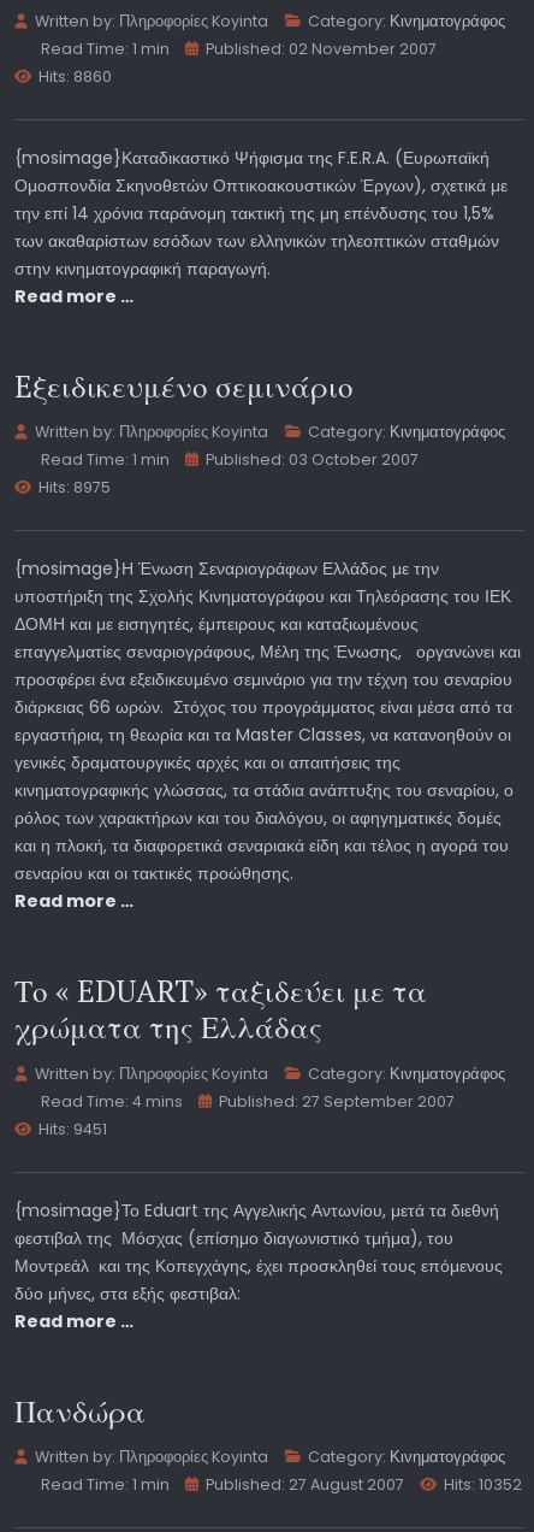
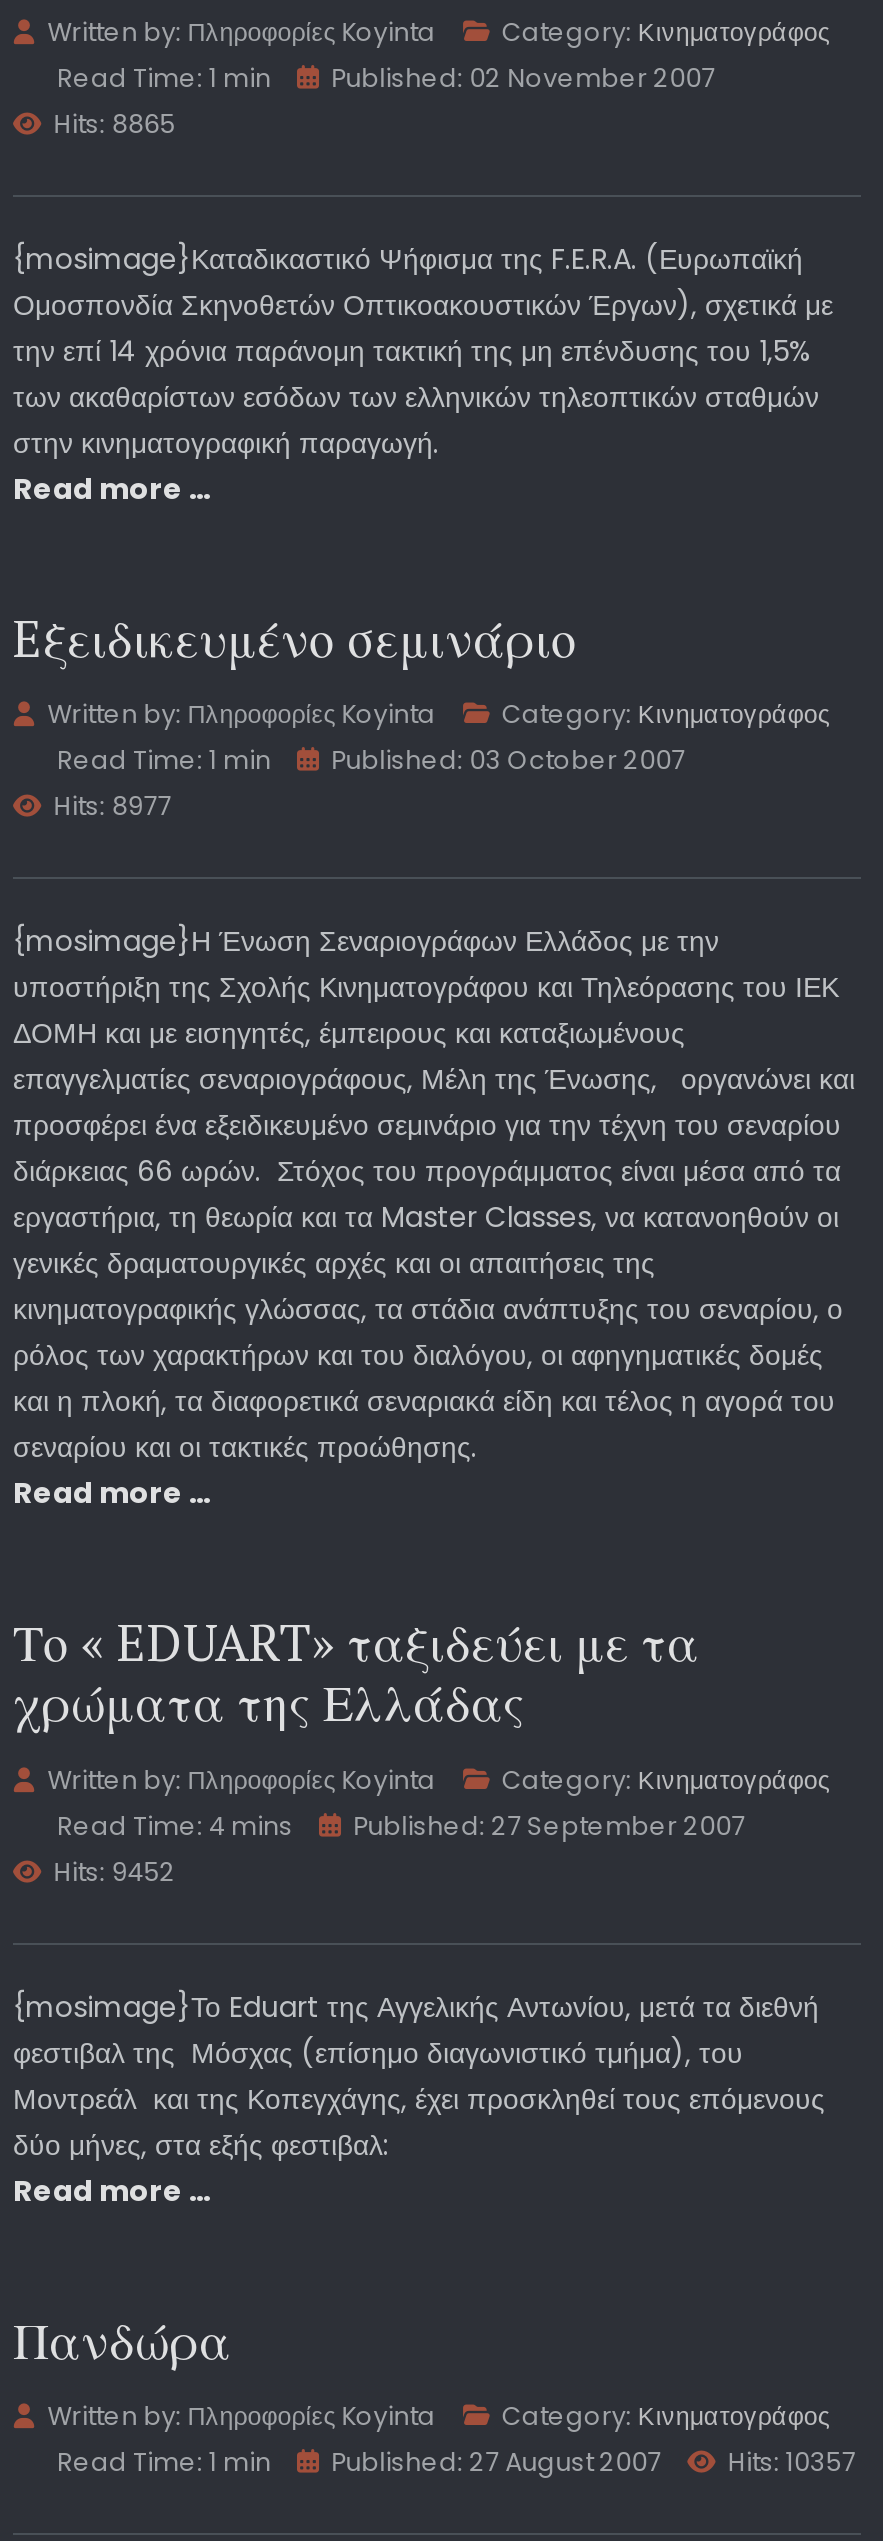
[39,66,112,87] Hits: 8860 -> [53,107,175,141] Hits: 8865
[39,477,111,498] Hits: 8975 -> [53,790,171,824] Hits: 8977
[39,1118,107,1139] Hits: 9451 -> [53,1854,175,1888] Hits: 9452
[41,1474,522,1494] Read Time: 1 min Published: 27 August 2007 Hits: 10352 -> [57,2445,856,2479] Read Time: 1 min Published: 27 August 2007 Hits: 10357

